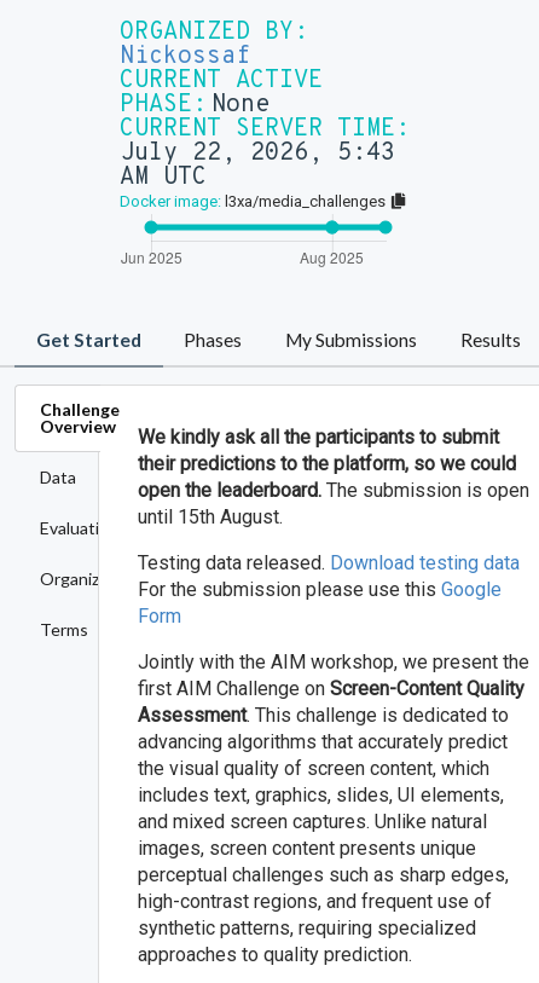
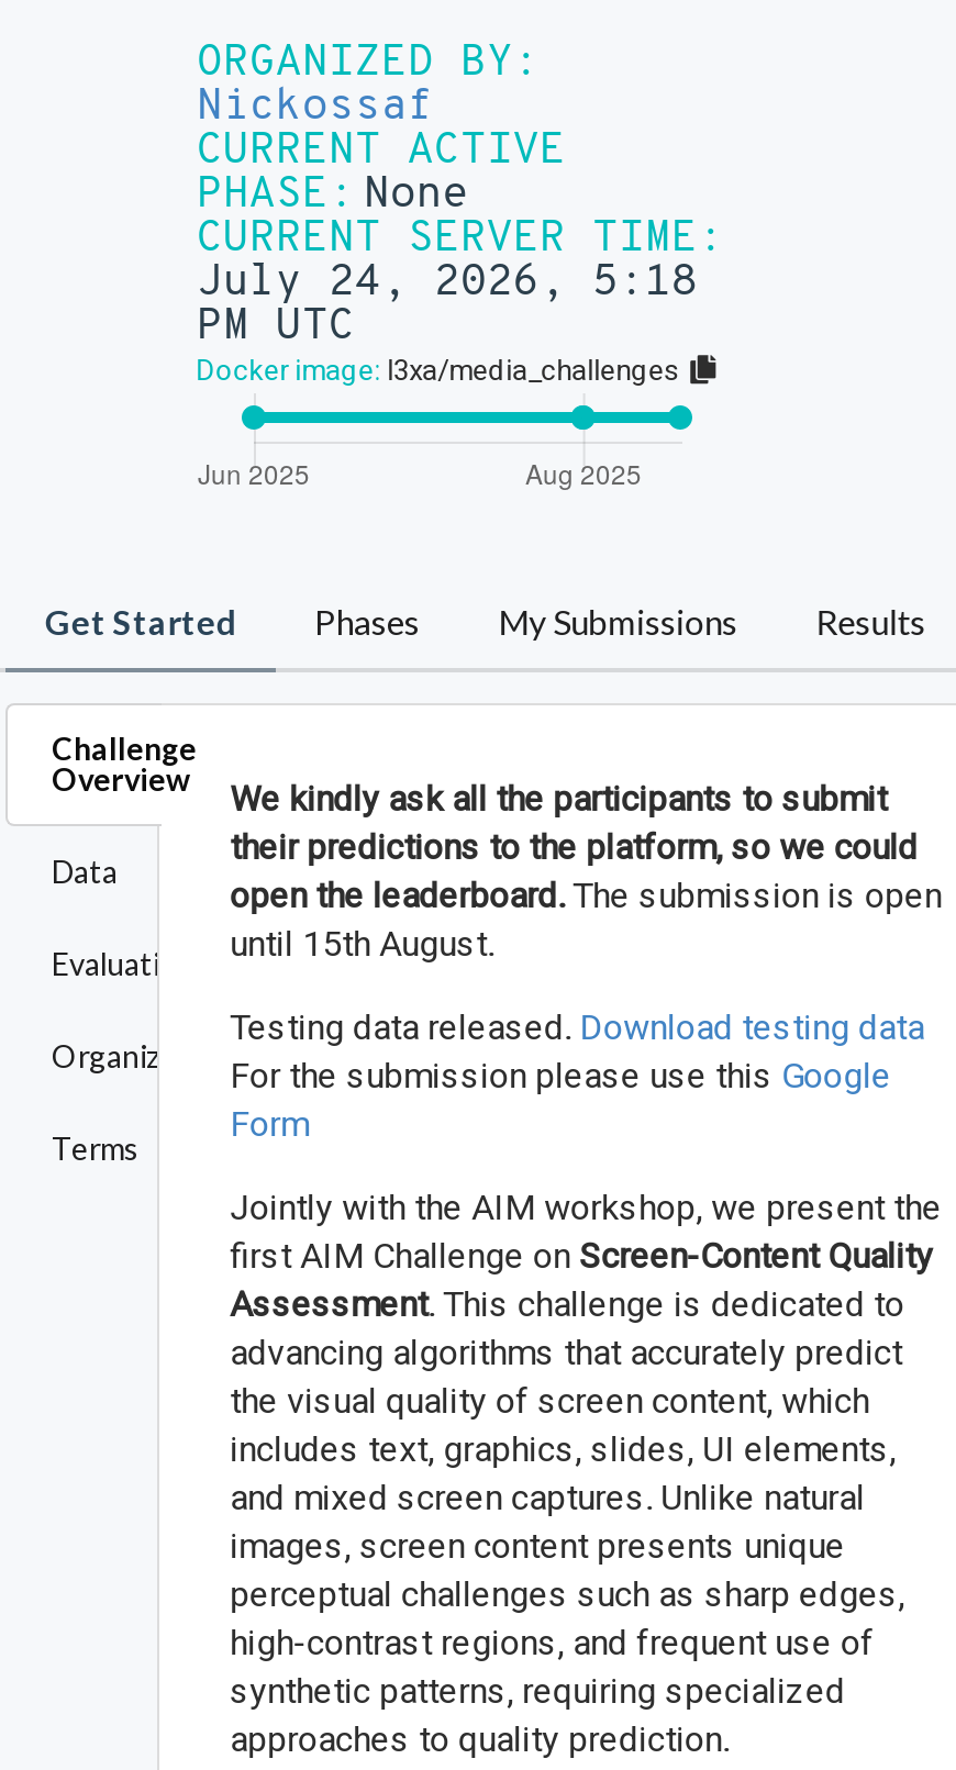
[119,138,395,169] July 22, 2026, 5:43 -> [196,255,697,312] July 24, 2026, 5:18
[119,162,206,193] AM UTC -> [196,299,354,356] PM UTC

